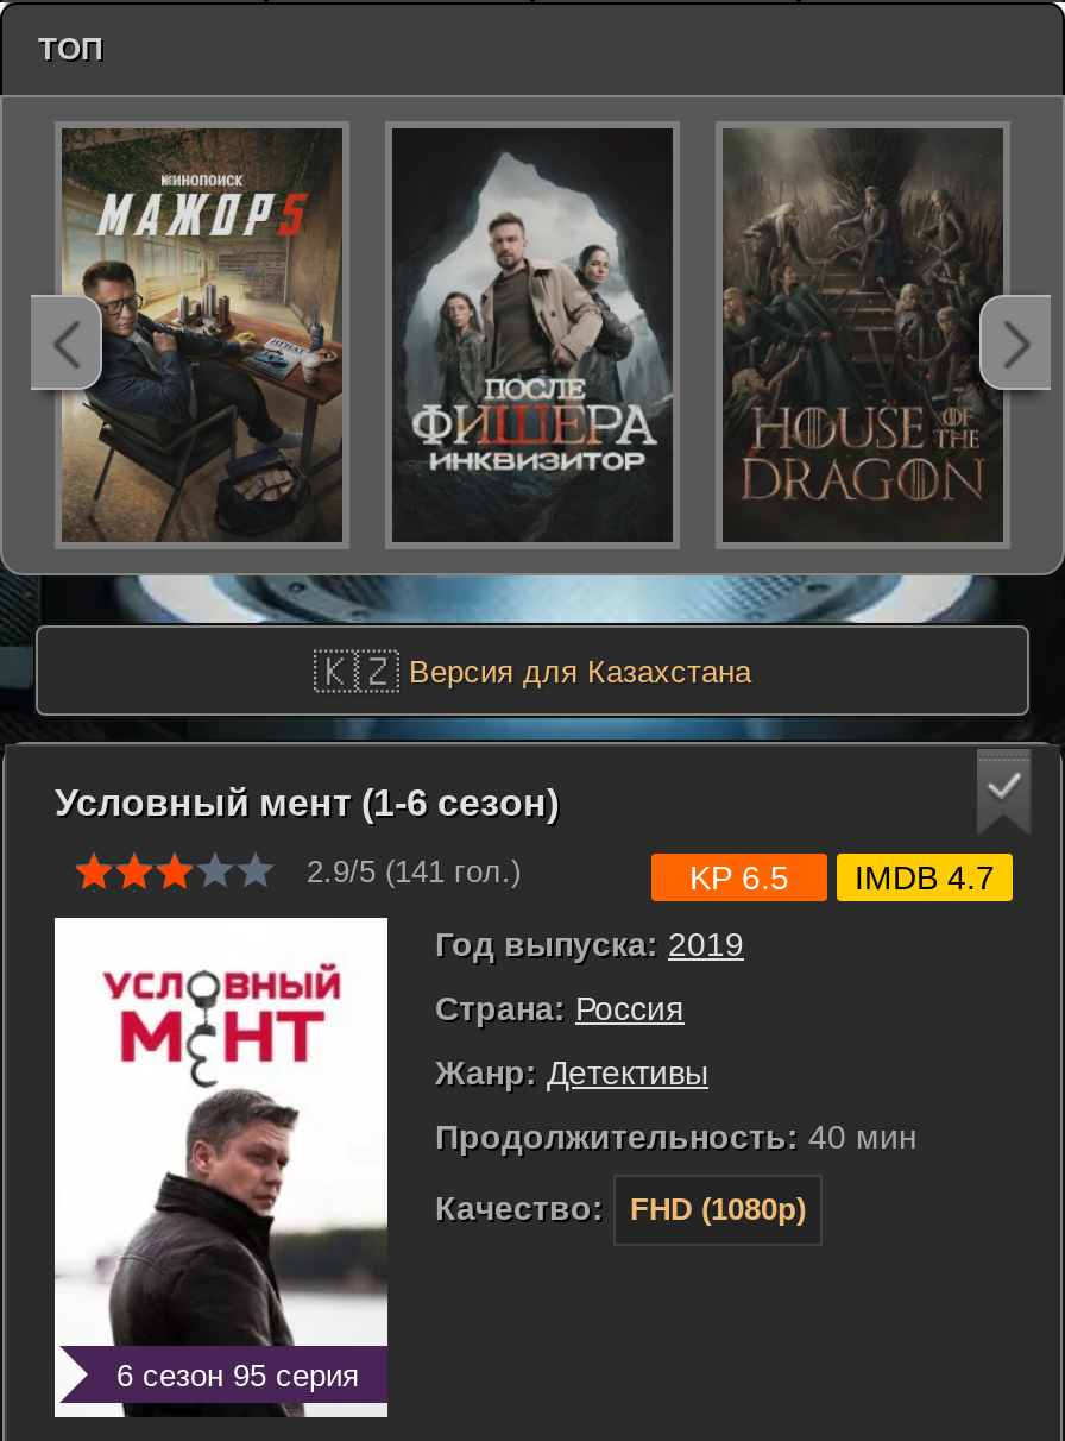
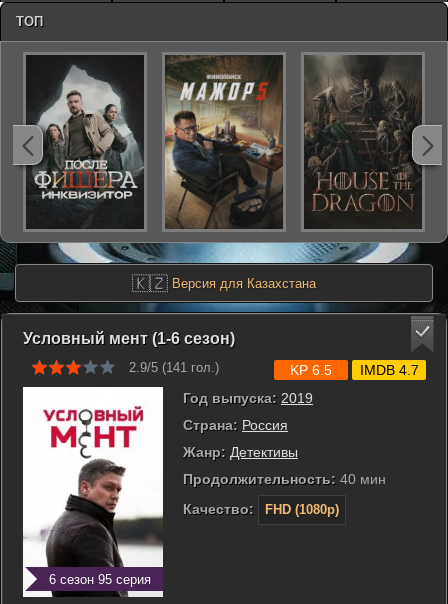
[62,131,342,540] [image] -> [25,55,144,229] [image]
[390,128,673,542] [image] -> [164,56,283,228] [image]

